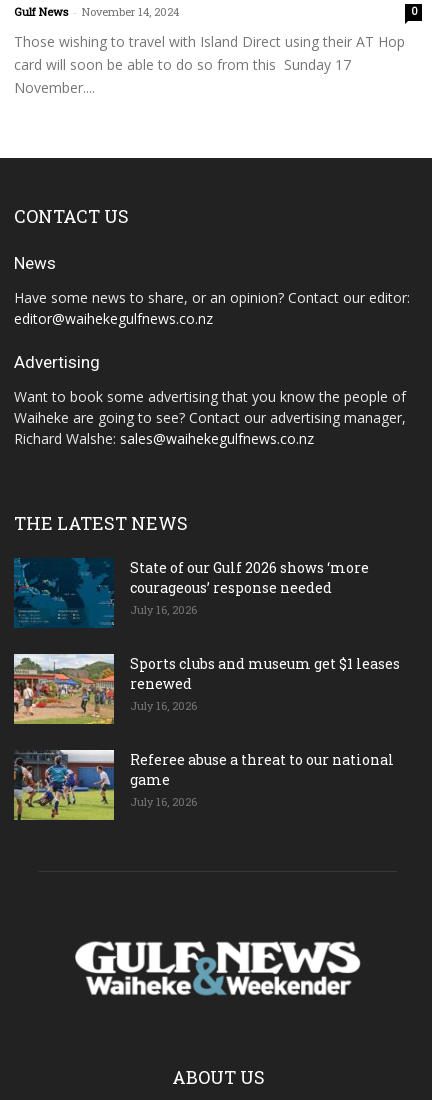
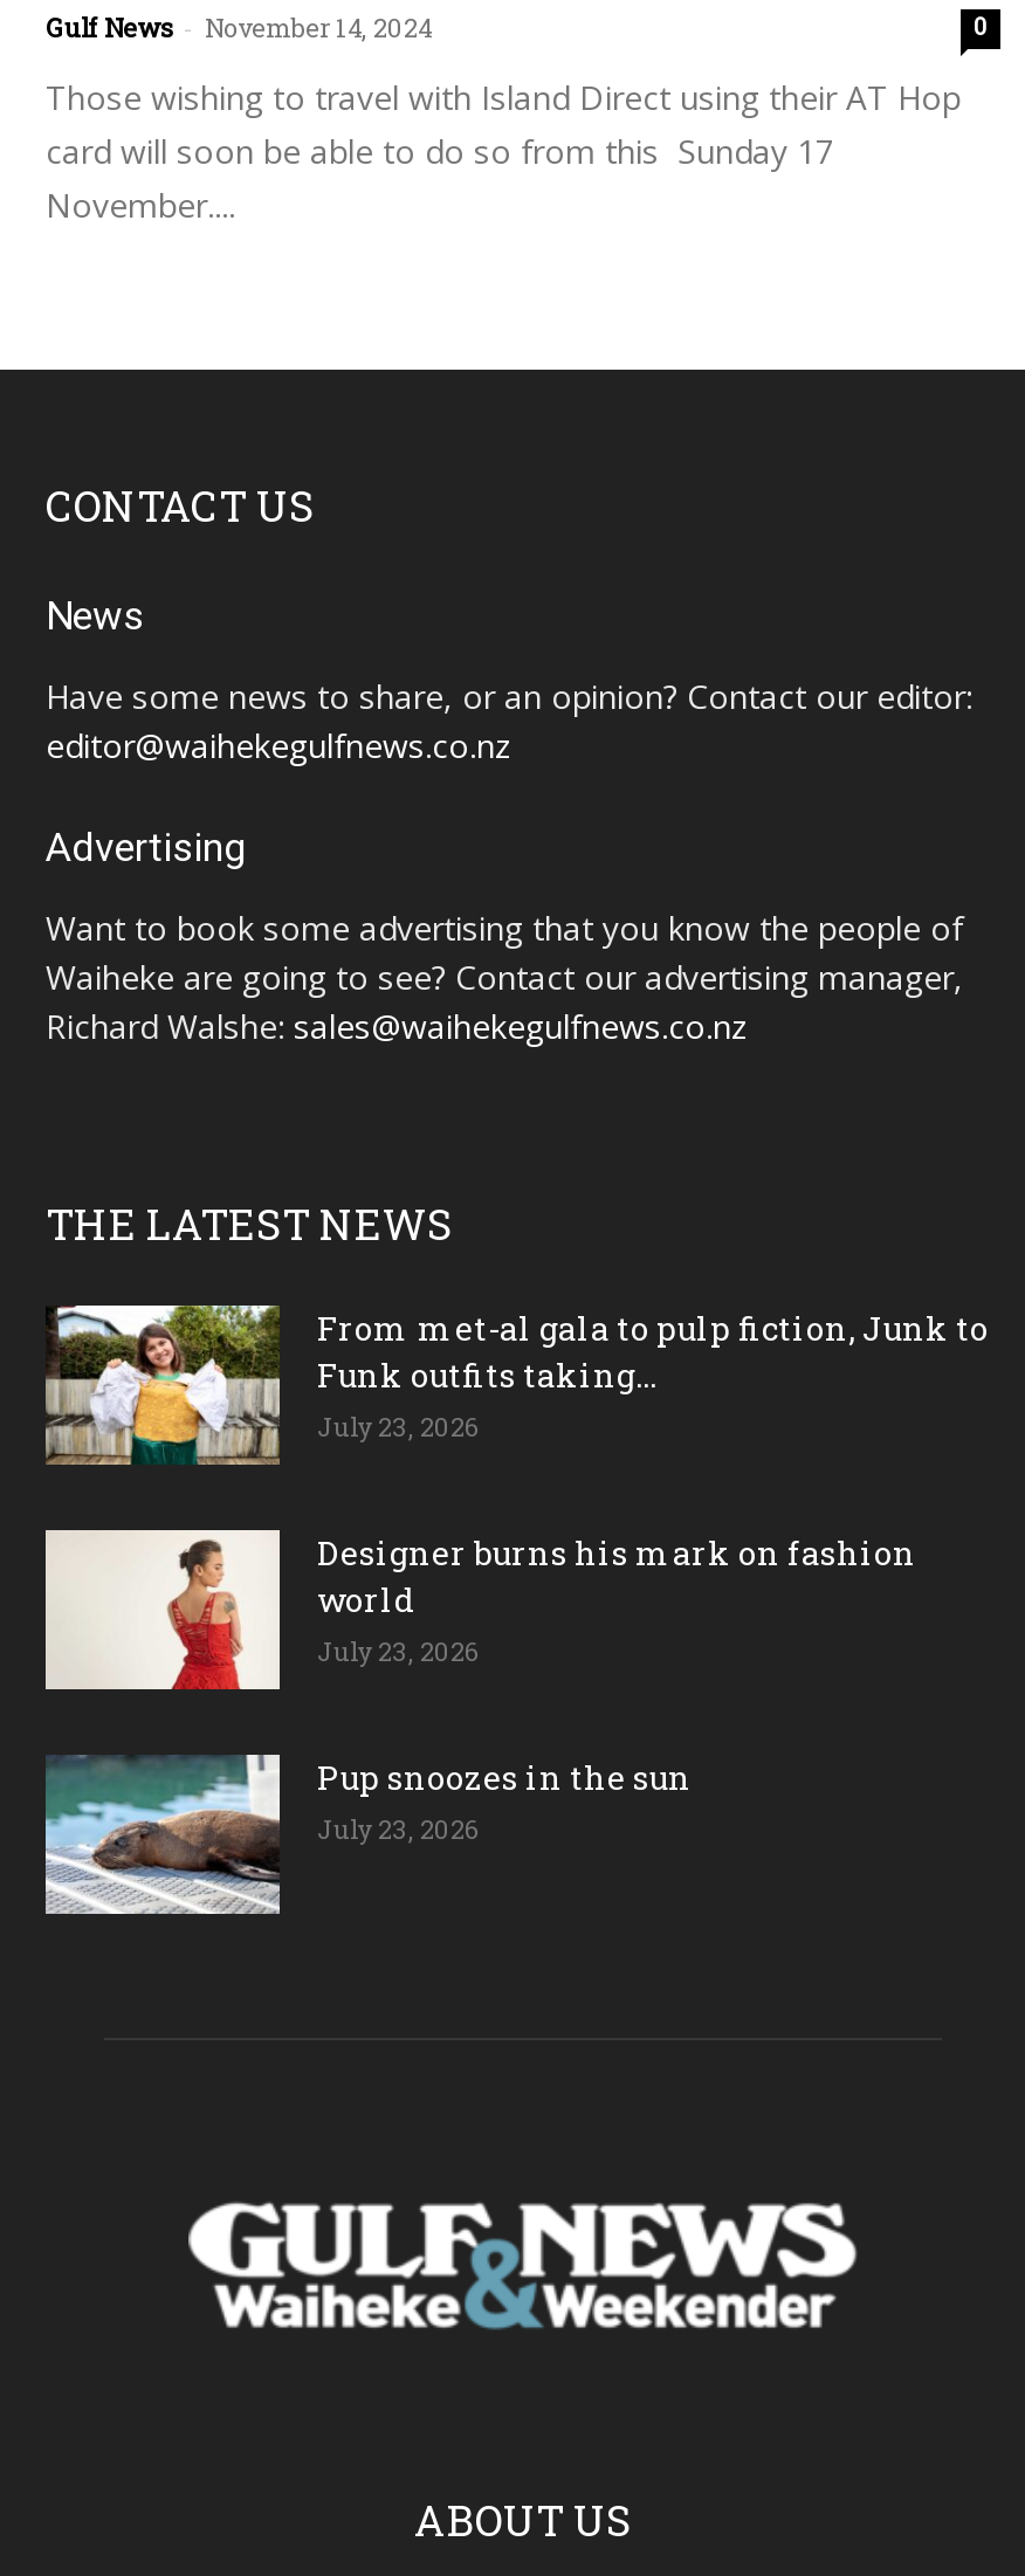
[13,558,369,628] [image] | State of our Gulf 2026 shows ‘more | courageous’ response needed | July 16, 2026 -> [43,1303,989,1467] [image] | From met-al gala to pulp fiction, Junk to | Funk outfits taking... | July 23, 2026
[13,654,400,725] [image] | Sports clubs and museum get $1 leases | renewed | July 16, 2026 -> [43,1530,916,1694] [image] | Designer burns his mark on fashion | world | July 23, 2026
[13,749,394,821] [image] | Referee abuse a threat to our national | game | July 16, 2026 -> [43,1754,692,1919] [image] | Pup snoozes in the sun | July 23, 2026

